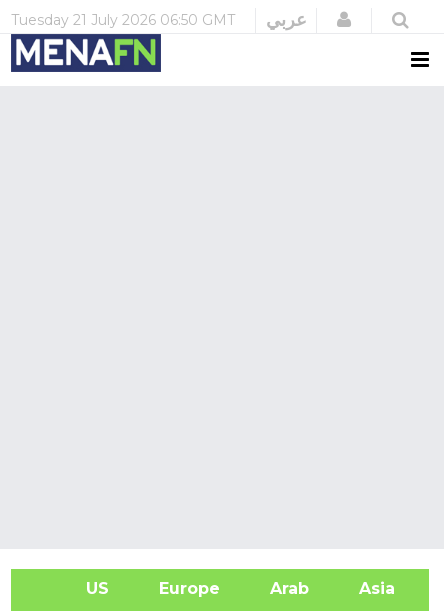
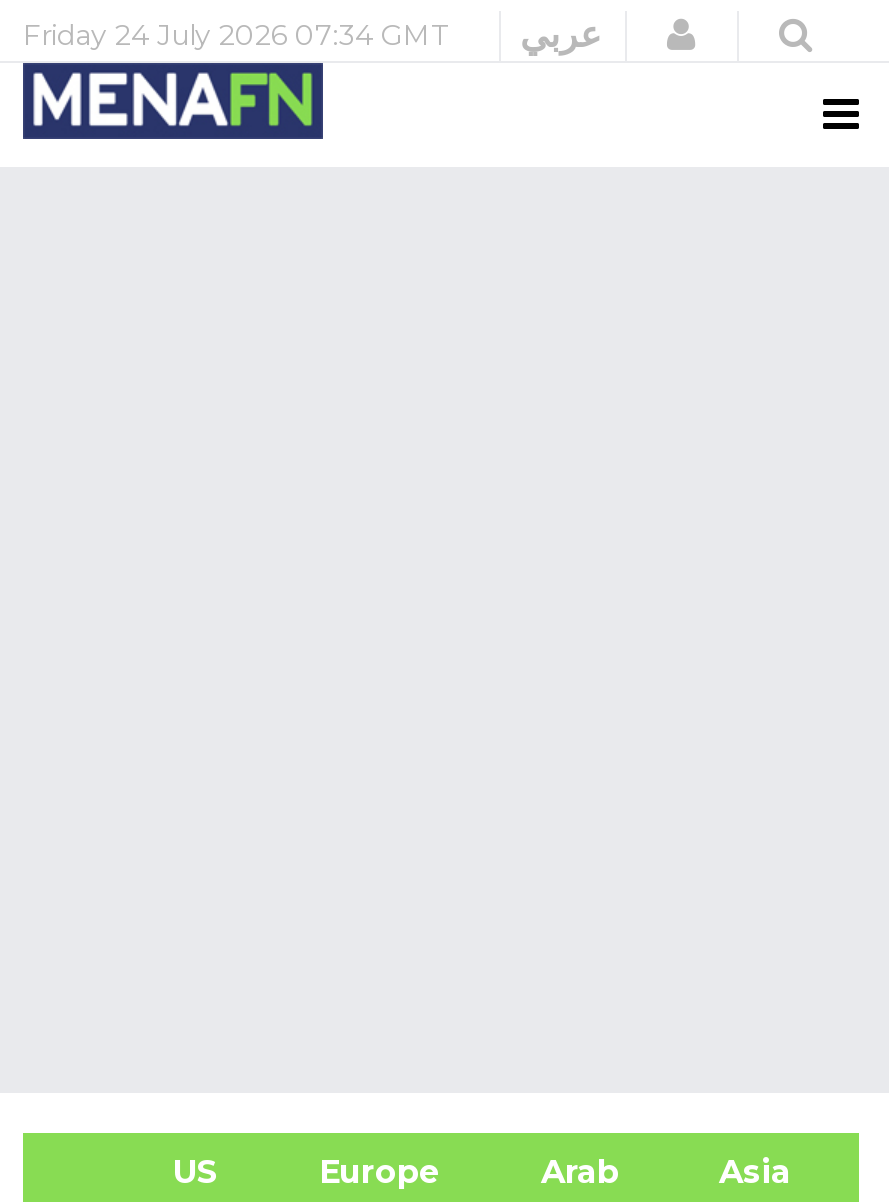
[11,11,235,29] Tuesday 21 July 2026 06:50 GMT -> [23,17,447,53] Friday 24 July 2026 07:34 GMT

